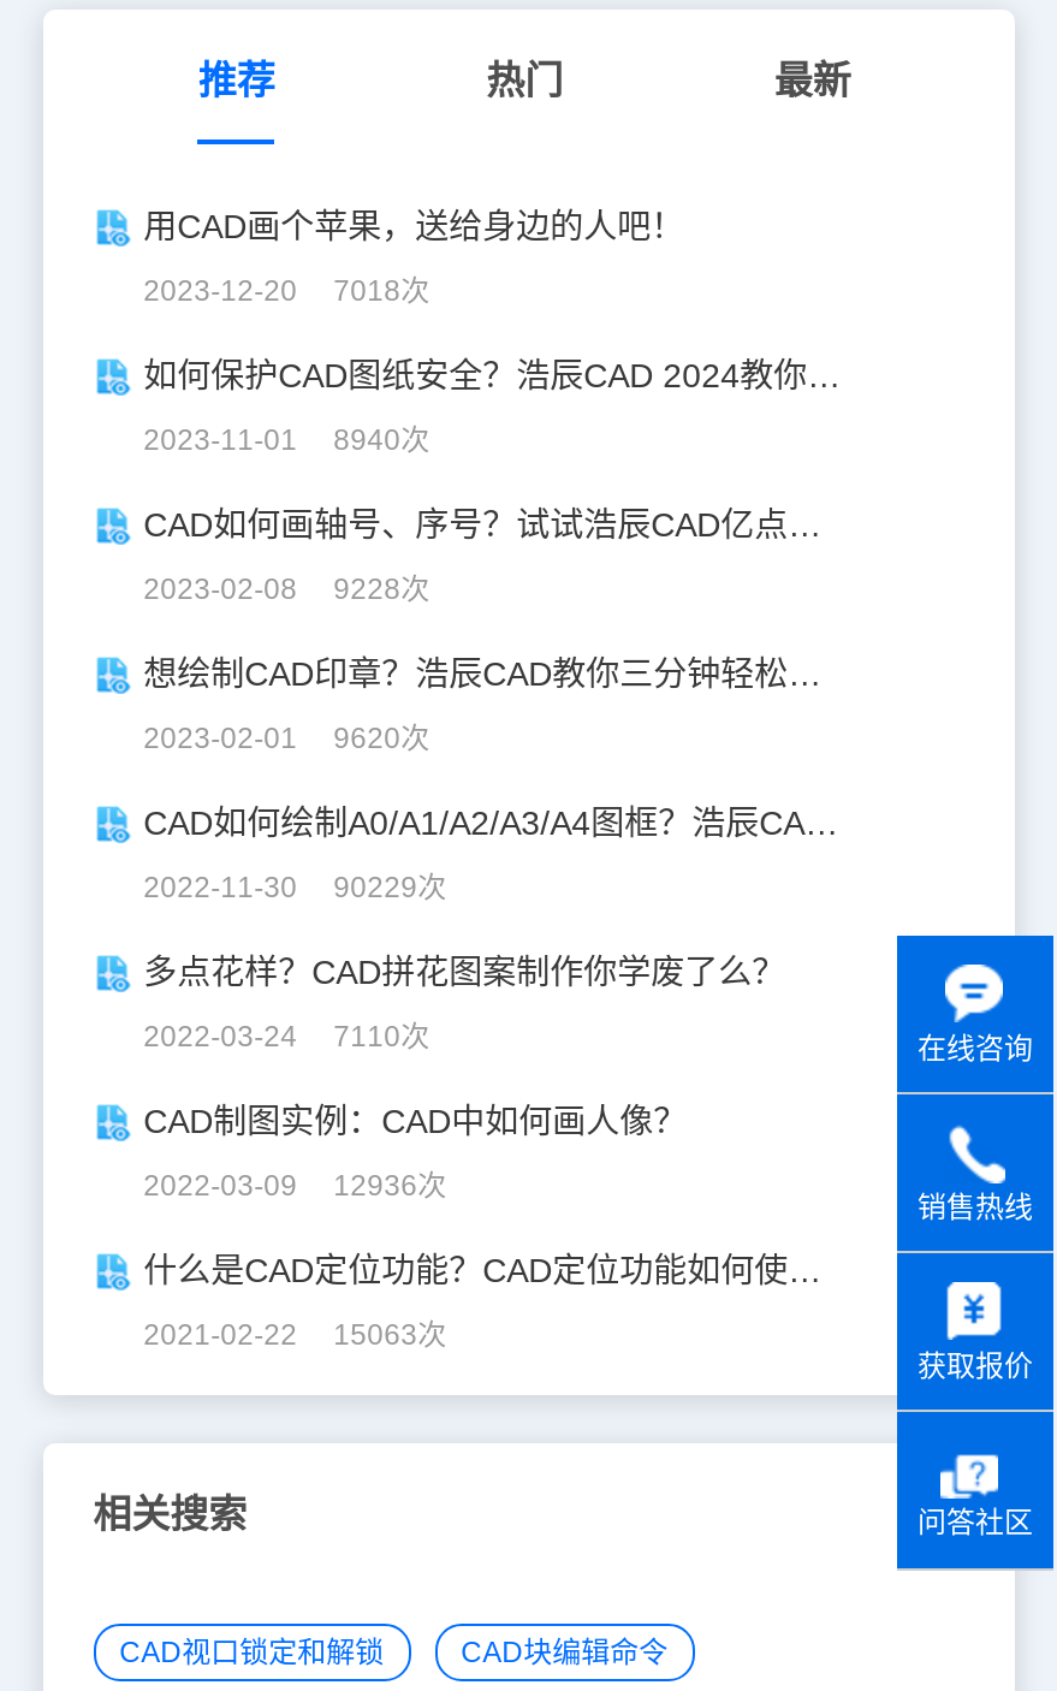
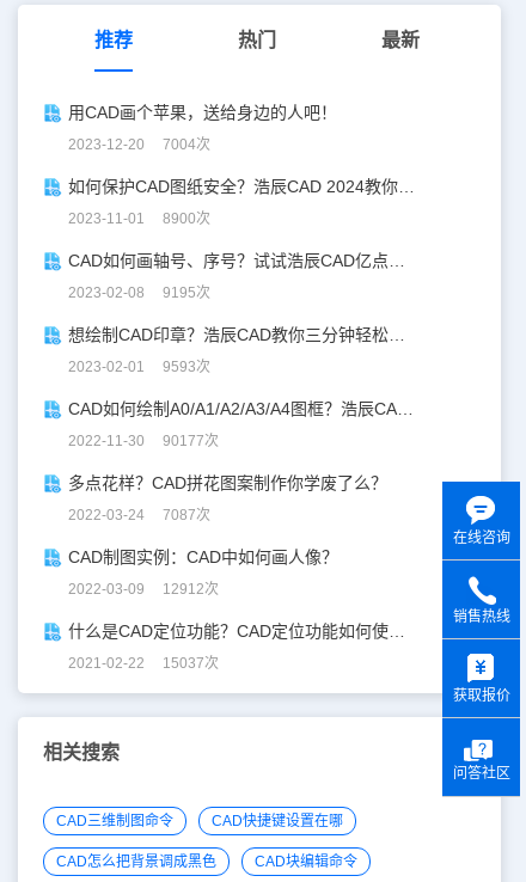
[143,274,430,307] 2023-12-20 7018次 -> [68,136,210,153] 2023-12-20 7004次
[143,423,430,457] 2023-11-01 8940次 -> [68,210,210,227] 2023-11-01 8900次
[143,572,430,606] 2023-02-08 9228次 -> [68,284,210,301] 2023-02-08 9195次
[143,721,430,755] 2023-02-01 9620次 -> [68,358,210,375] 2023-02-01 9593次
[143,870,446,904] 2022-11-30 90229次 -> [68,432,218,449] 2022-11-30 90177次
[143,1019,430,1053] 2022-03-24 7110次 -> [68,506,210,523] 2022-03-24 7087次
[143,1169,446,1202] 2022-03-09 12936次 -> [68,581,218,597] 2022-03-09 12912次
[143,1318,446,1351] 2021-02-22 15063次 -> [68,655,218,671] 2021-02-22 15037次
[119,1635,384,1669] CAD视口锁定和解锁 -> [56,812,343,870] CAD三维制图命令 | CAD快捷键设置在哪 | CAD怎么把背景调成黑色

